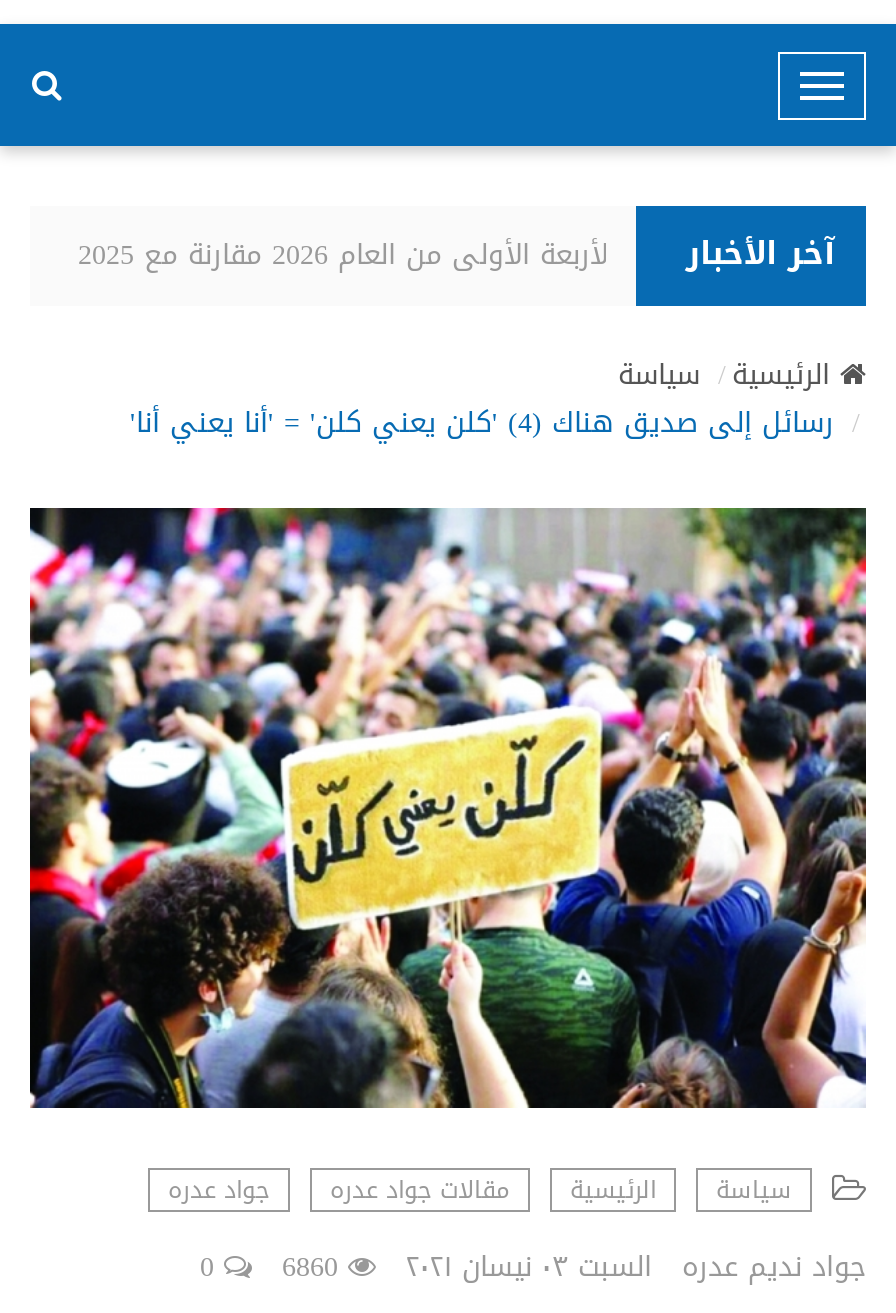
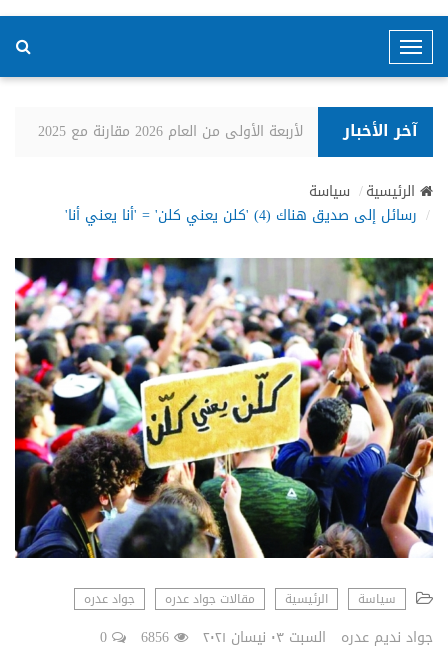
[200,1240,338,1294] 0 6860 -> [100,624,169,651] 0 6856

